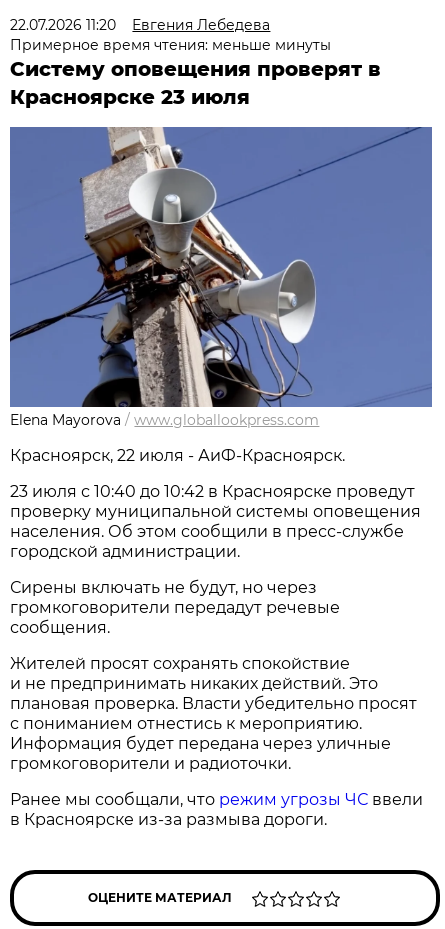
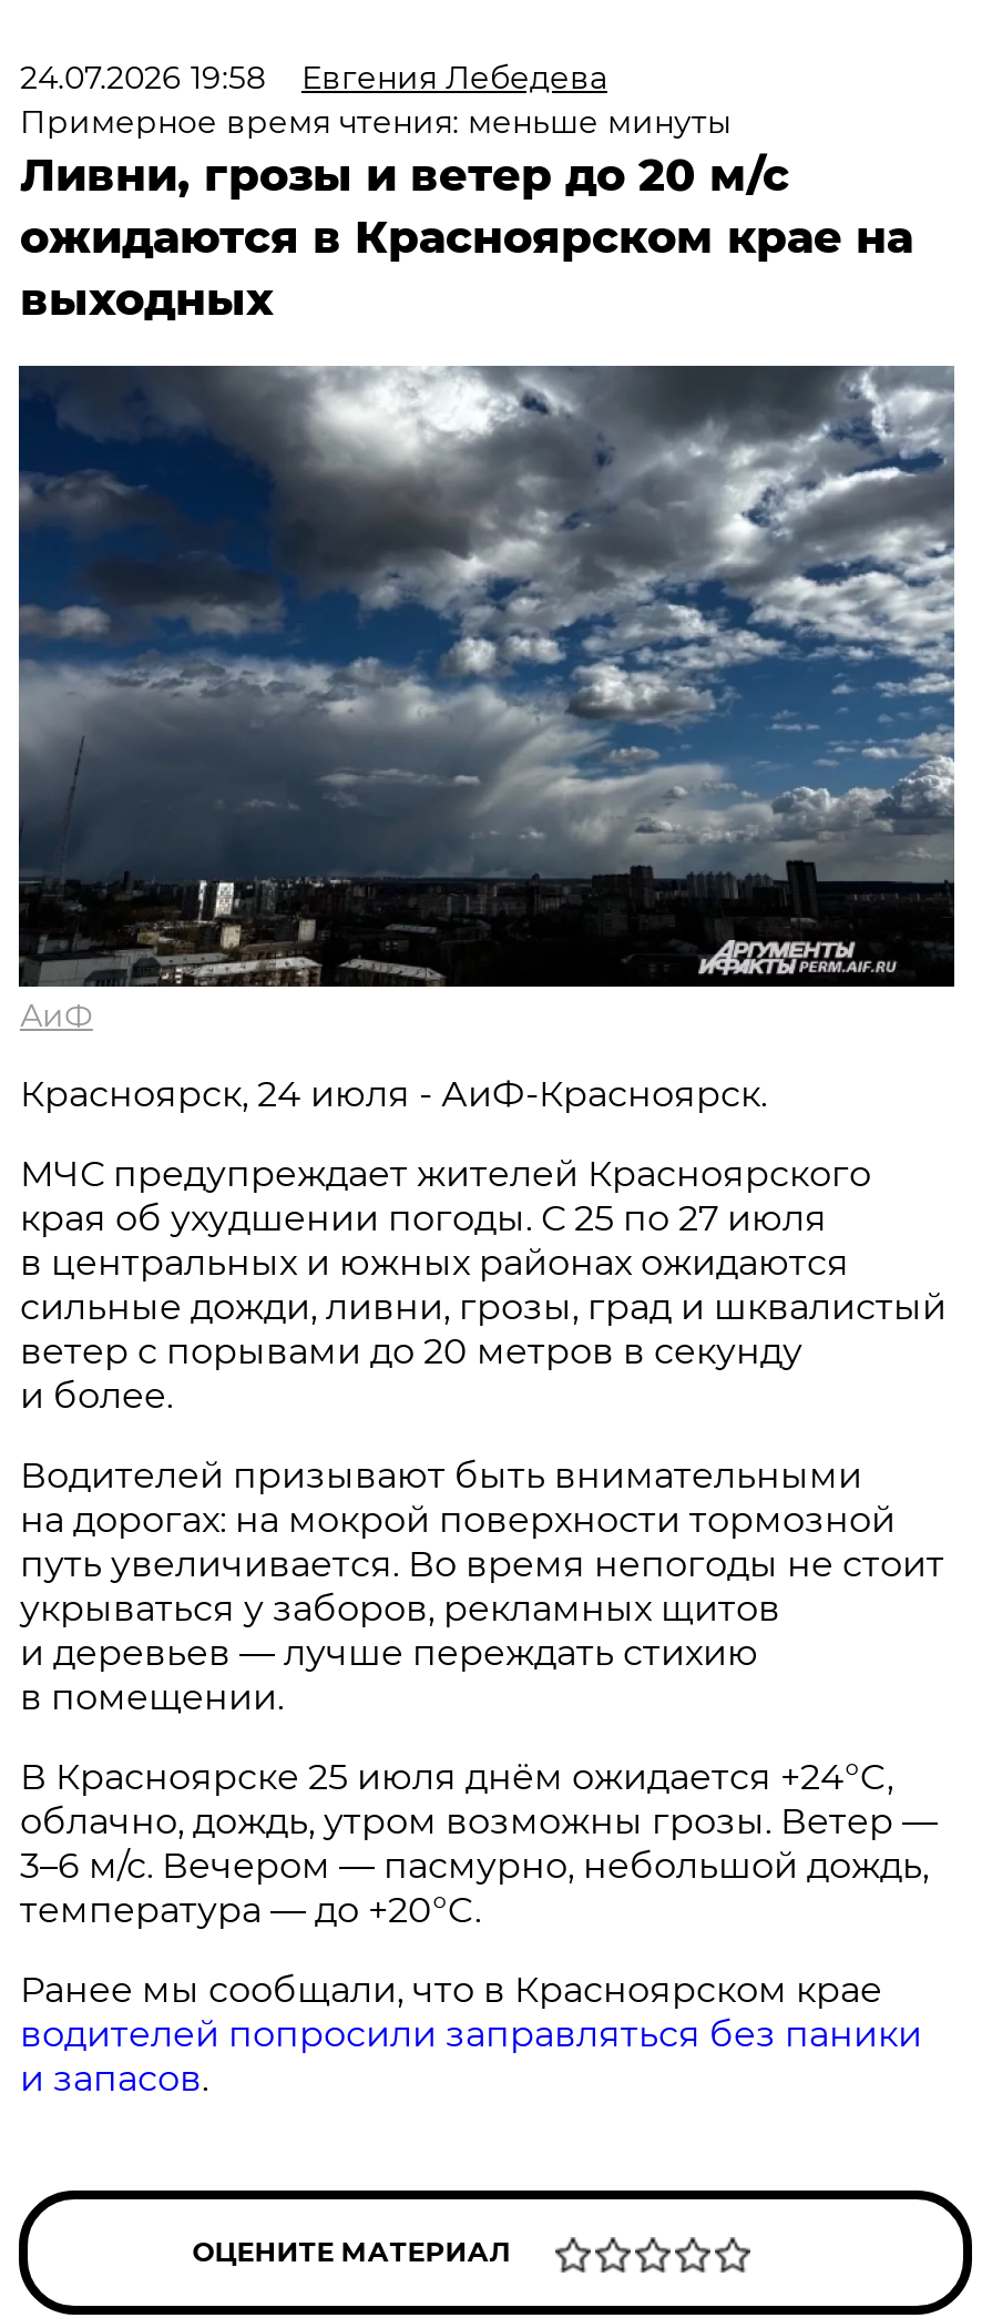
[10,16,270,34] 22.07.2026 11:20 Евгения Лебедева -> [20,57,607,97] 24.07.2026 19:58 Евгения Лебедева
[10,57,381,109] Систему оповещения проверят в | Красноярске 23 июля -> [20,148,913,326] Ливни, грозы и ветер до 20 м/с | ожидаются в Красноярском крае на | выходных
[9,126,433,429] [image] | Elena Mayorova / www.globallookpress.com -> [17,364,957,1035] [image] | АиФ
[10,446,345,465] Красноярск, 22 июля - АиФ-Красноярск. -> [20,1073,767,1115] Красноярск, 24 июля - АиФ-Красноярск.
[10,482,421,561] 23 июля с 10:40 до 10:42 в Красноярске проведут | проверку муниципальной системы оповещения | населения. Об этом сообщили в пресс-службе | городской администрации. -> [20,1153,946,1417] МЧС предупреждает жителей Красноярского | края об ухудшении погоды. С 25 по 27 июля | в центральных и южных районах ожидаются | сильные дожди, ливни, грозы, град и шквалистый | ветер с порывами до 20 метров в секунду | и более.
[10,578,340,637] Сирены включать не будут, но через | громкоговорители передадут речевые | сообщения. -> [20,1454,944,1718] Водителей призывают быть внимательными | на дорогах: на мокрой поверхности тормозной | путь увеличивается. Во время непогоды не стоит | укрываться у заборов, рекламных щитов | и деревьев — лучше переждать стихию | в помещении.
[10,654,417,773] Жителей просят сохранять спокойствие | и не предпринимать никаких действий. Это | плановая проверка. Власти убедительно просят | с пониманием отнестись к мероприятию. | Информация будет передана через уличные | громкоговорители и радиоточки. -> [20,1756,937,1931] В Красноярске 25 июля днём ожидается +24°C, | облачно, дождь, утром возможны грозы. Ветер — | 3–6 м/с. Вечером — пасмурно, небольшой дождь, | температура — до +20°C.
[10,790,423,829] Ранее мы сообщали, что режим угрозы ЧС ввели | в Красноярске из-за размыва дороги. -> [20,1969,922,2099] Ранее мы сообщали, что в Красноярском крае | водителей попросили заправляться без паники | и запасов.

